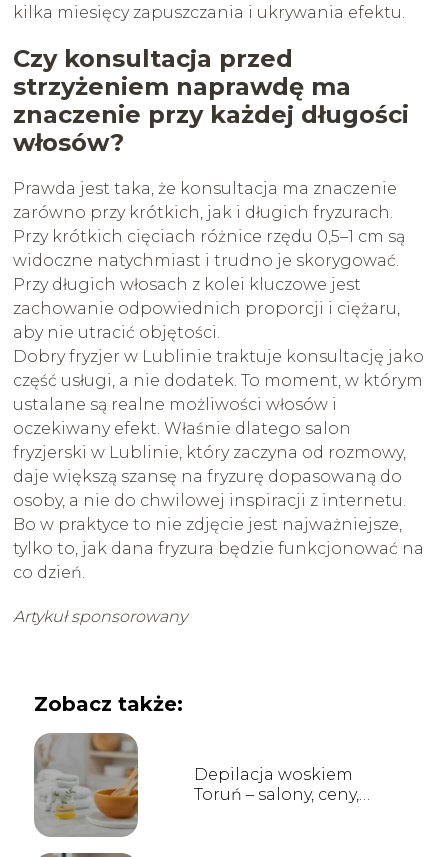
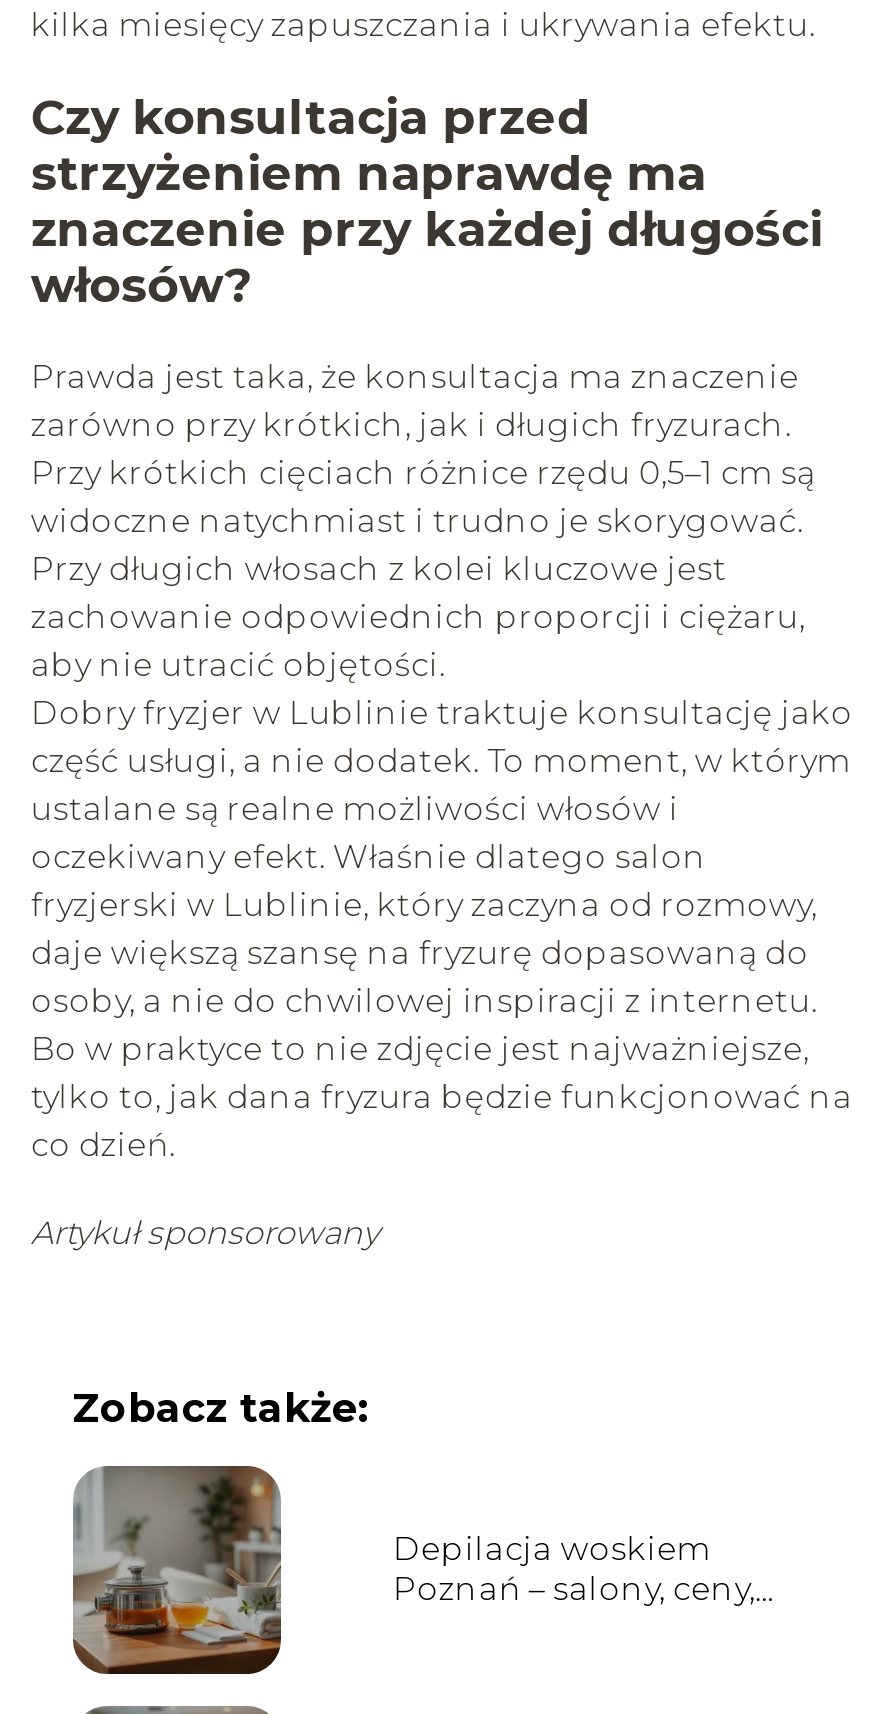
[34,733,139,836] [image] -> [73,1466,283,1674] [image]
[194,785,359,804] Toruń – salony, ceny, -> [393,1571,755,1609] Poznań – salony, ceny,

